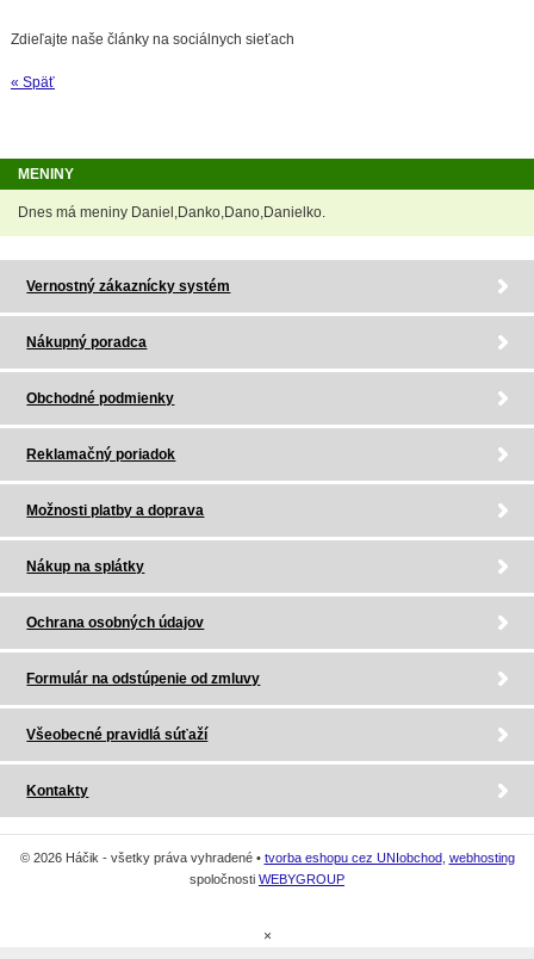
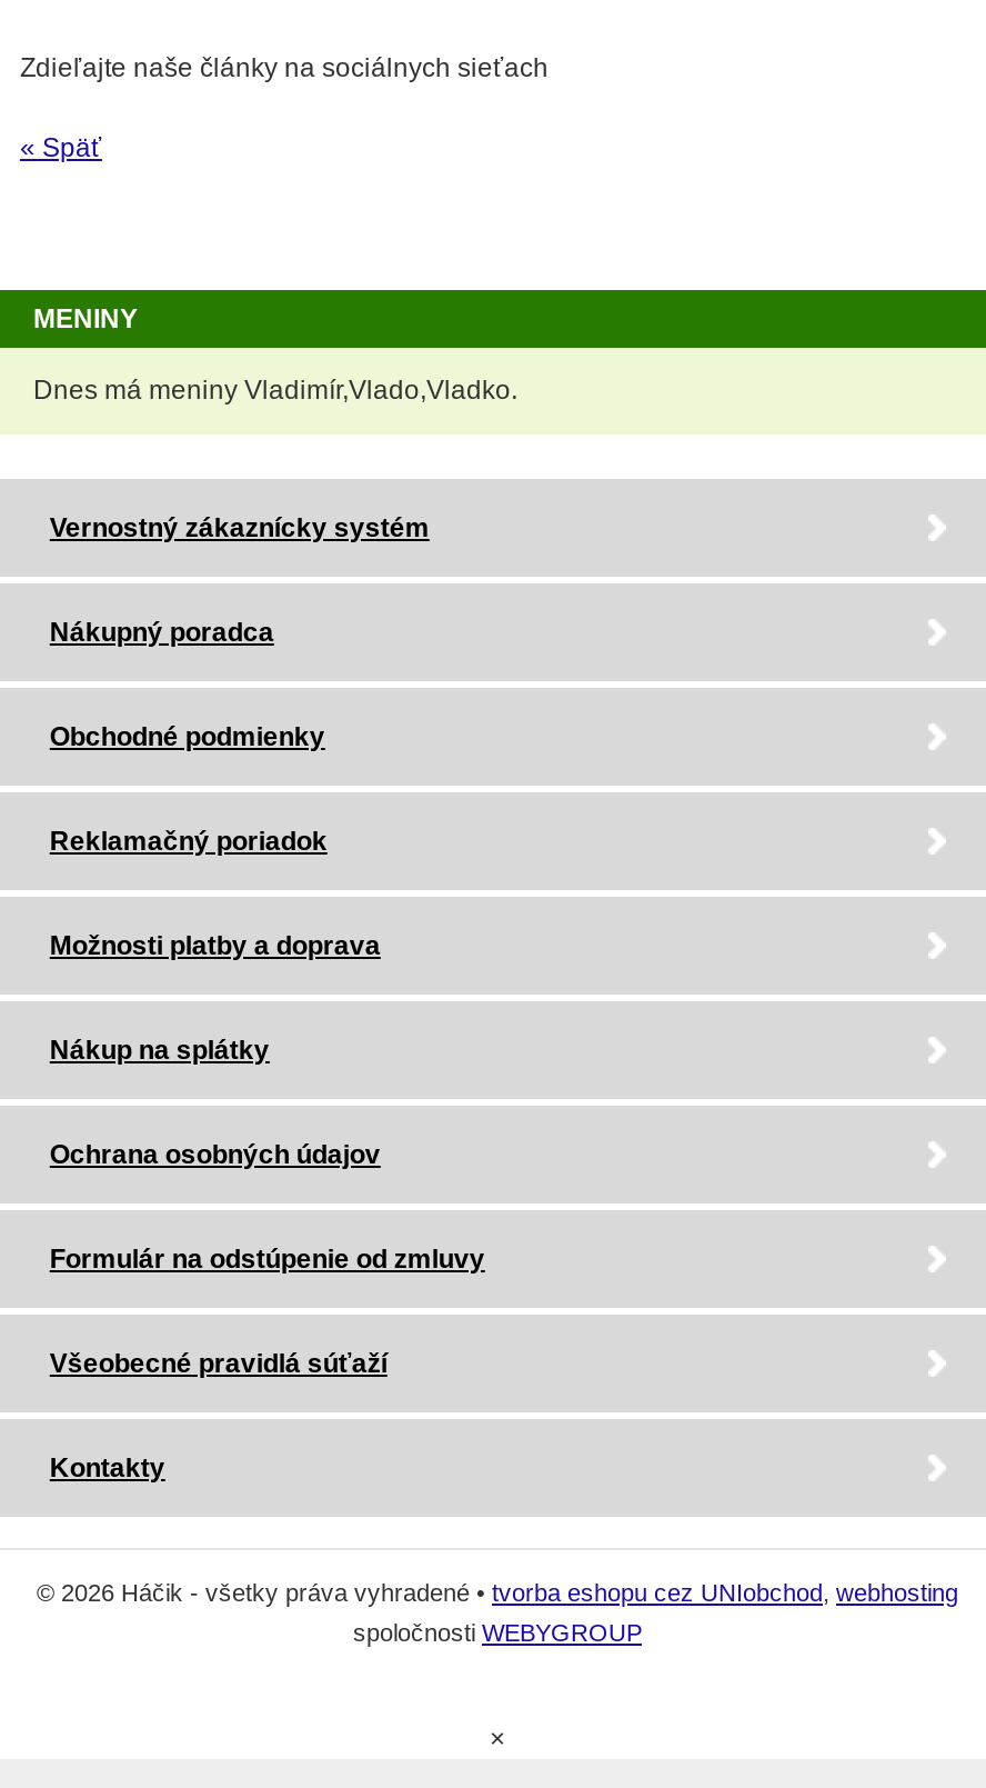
[18,204,325,220] Dnes má meniny Daniel,Danko,Dano,Danielko. -> [33,374,517,405] Dnes má meniny Vladimír,Vlado,Vladko.

